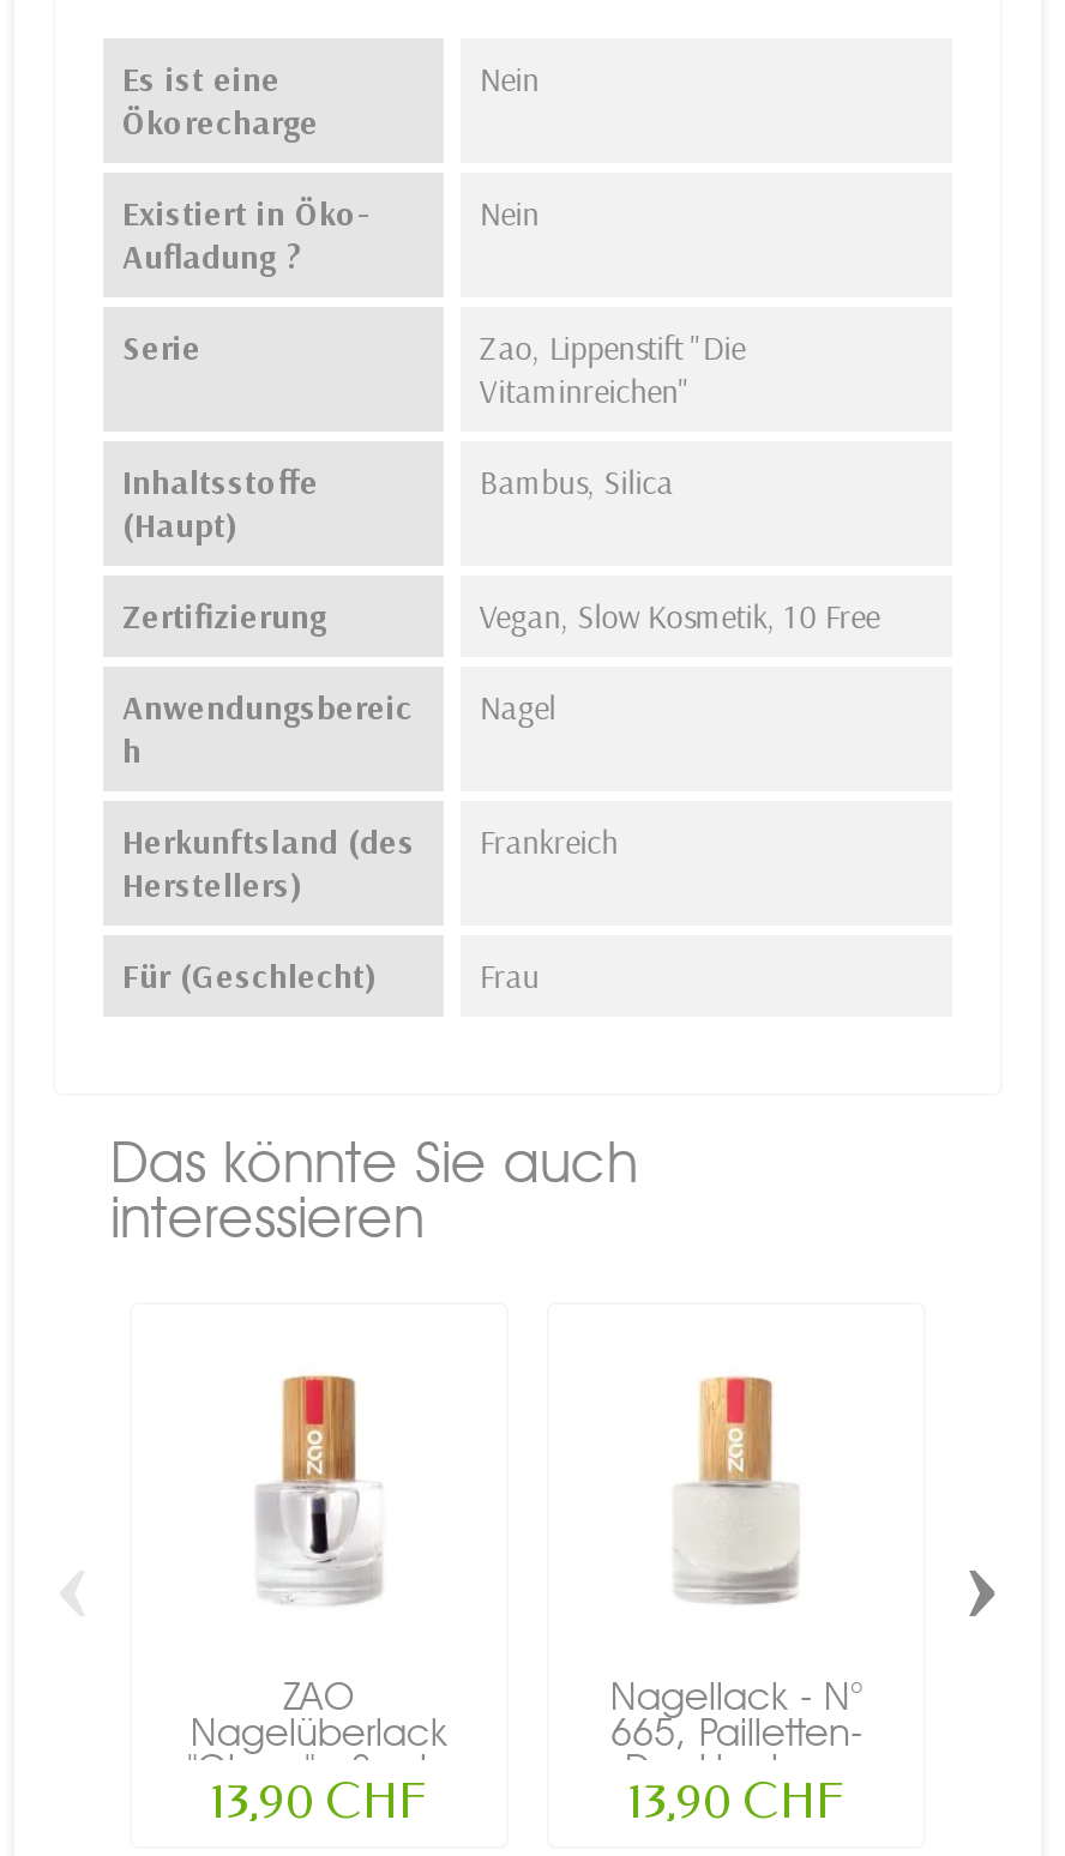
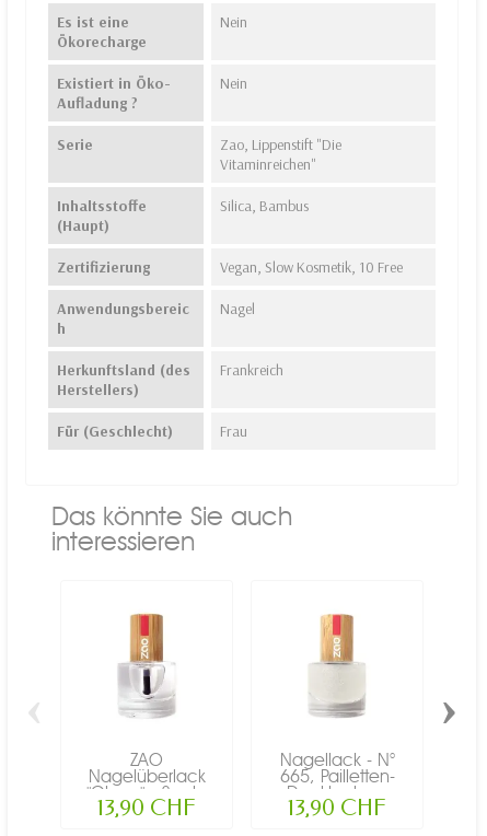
[479,462,673,505] Bambus, Silica -> [220,196,308,216] Silica, Bambus

